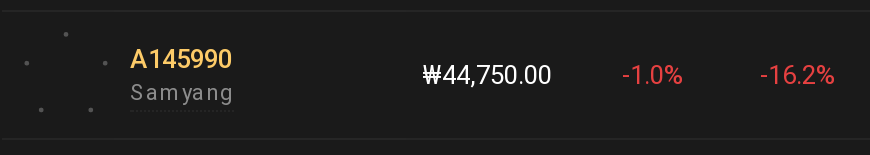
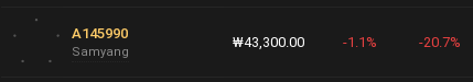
[422,60,552,90] ₩44,750.00 -> [233,34,304,50] ₩43,300.00
[622,60,684,90] -1.0% -> [343,34,377,50] -1.1%
[760,60,836,90] -16.2% -> [419,34,461,50] -20.7%

